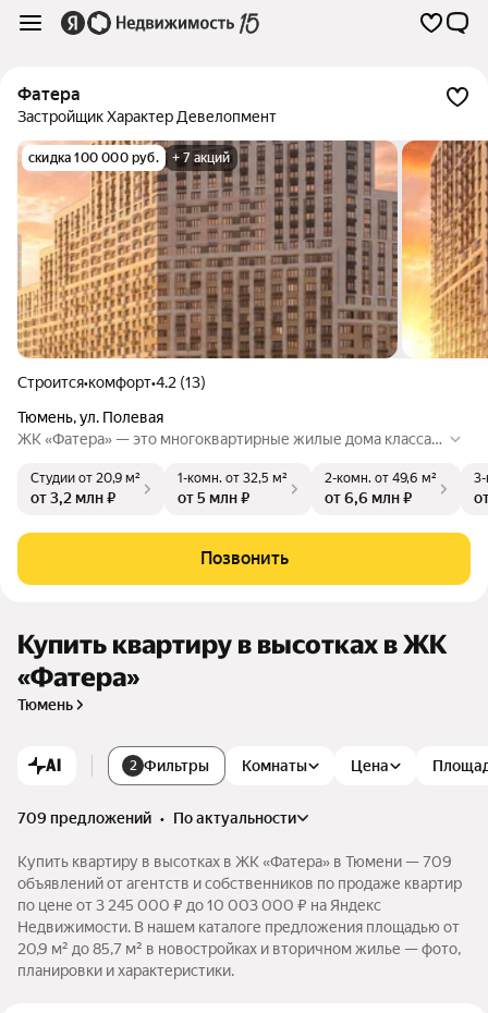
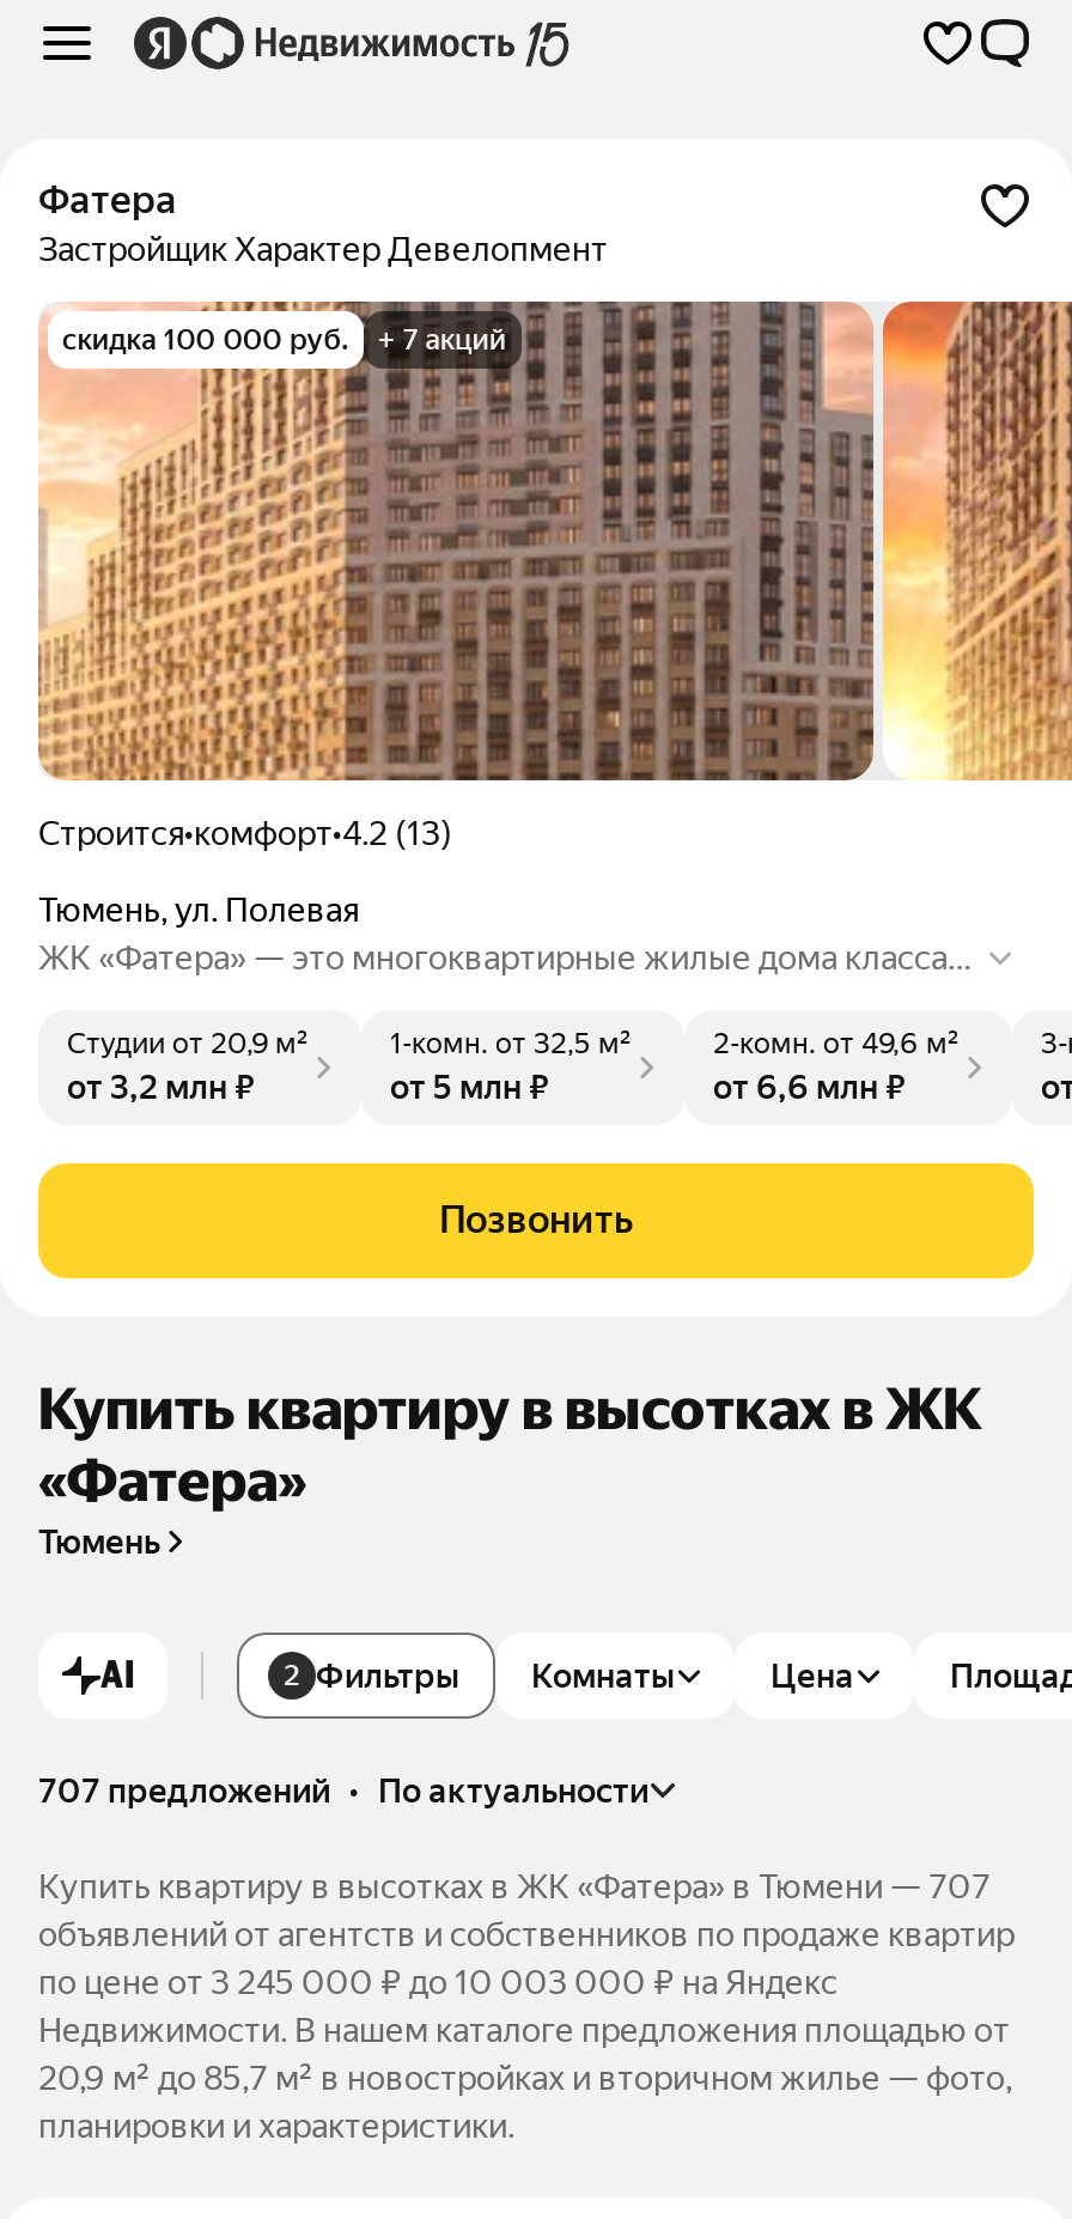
[17,809,296,827] 709 предложений • по актуальности -> [38,1771,648,1809] 707 предложений • по актуальности
[17,853,452,870] Купить квартиру в высотках в ЖК «Фатера» в Тюмени — 709 -> [38,1867,991,1905] Купить квартиру в высотках в ЖК «Фатера» в Тюмени — 707

